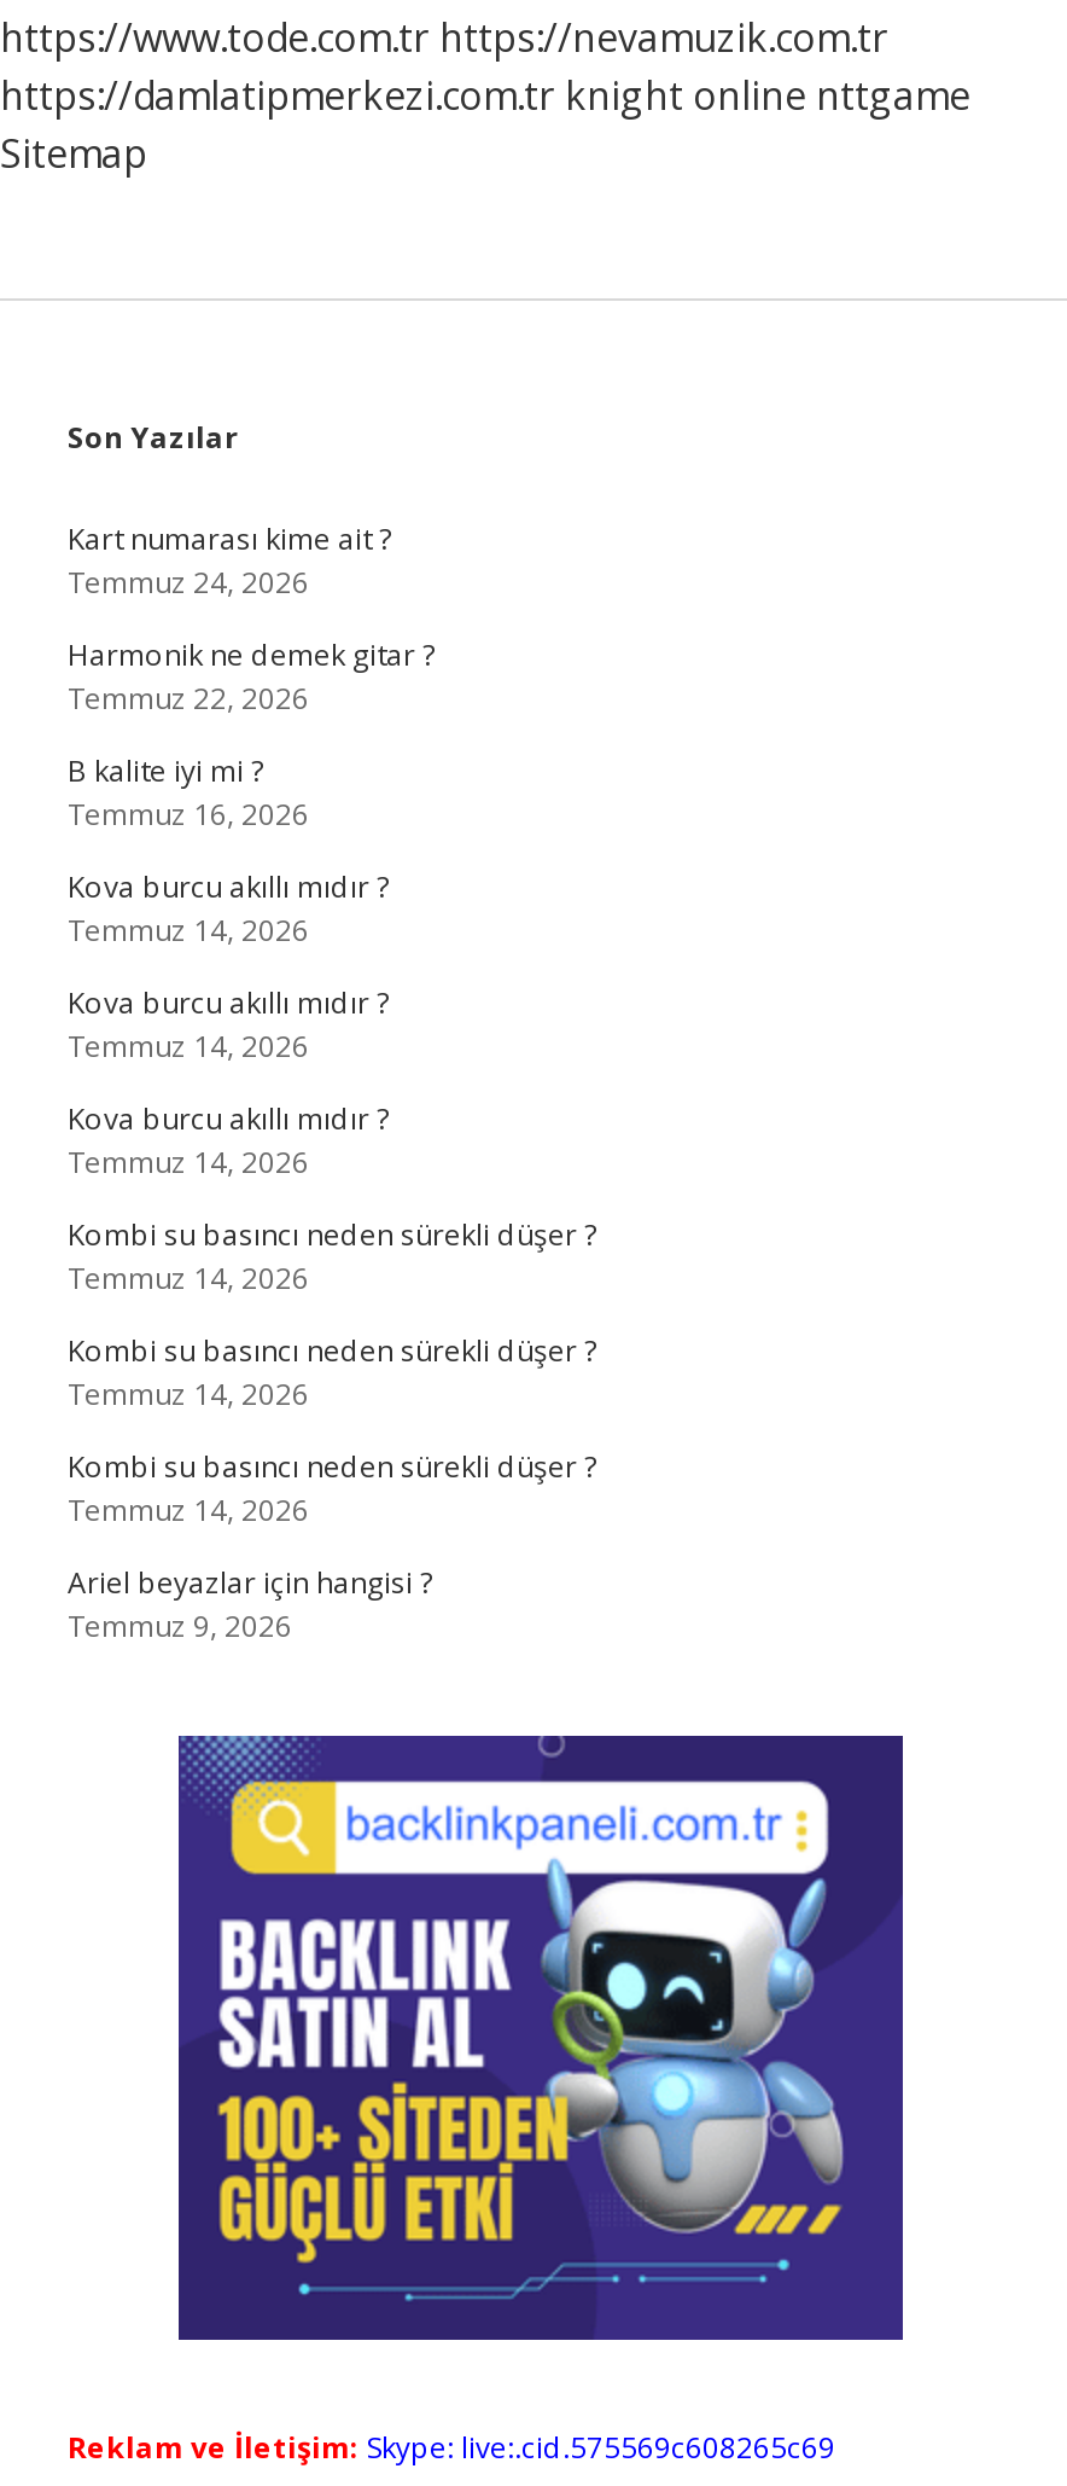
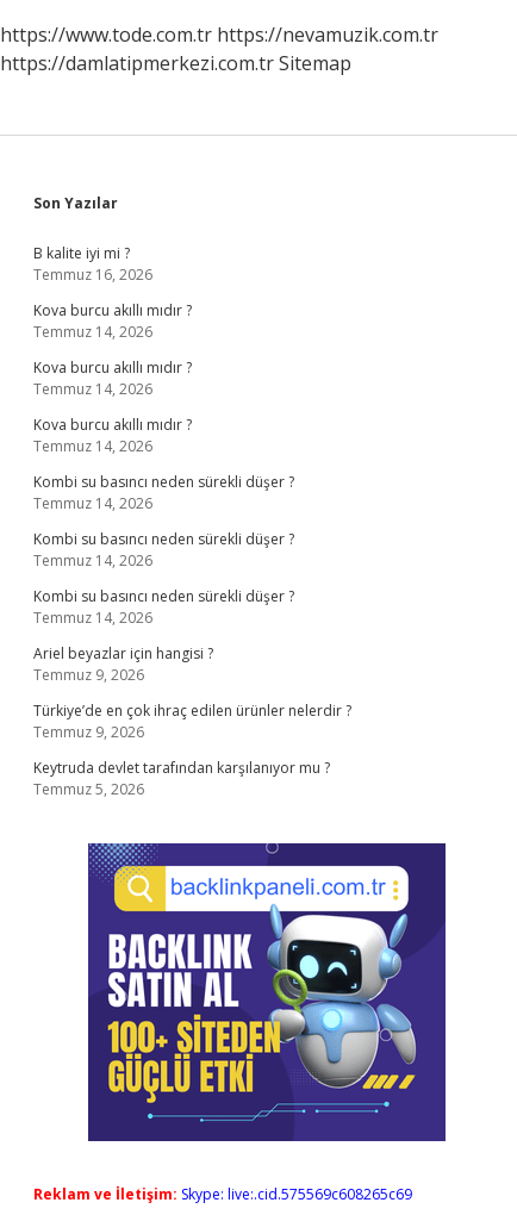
[0,69,970,180] https://damlatipmerkezi.com.tr knight online nttgame | Sitemap -> [0,50,351,76] https://damlatipmerkezi.com.tr Sitemap
[68,518,435,719] Kart numarası kime ait ? | Temmuz 24, 2026 | Harmonik ne demek gitar ? | Temmuz 22, 2026 -> none
moved [68,750,596,1646] -> [33,243,294,685]: B kalite iyi mi ? | Temmuz 16, 2026 | Kova burcu akıllı mıdır ? | ... | Ariel beyazlar için hangisi ? | Temmuz 9, 2026
none -> [33,700,351,799] Türkiye’de en çok ihraç edilen ürünler nelerdir ? | Temmuz 9, 2026 | Keytruda devlet tarafından karşılanıyor mu ? | Temmuz 5, 2026

